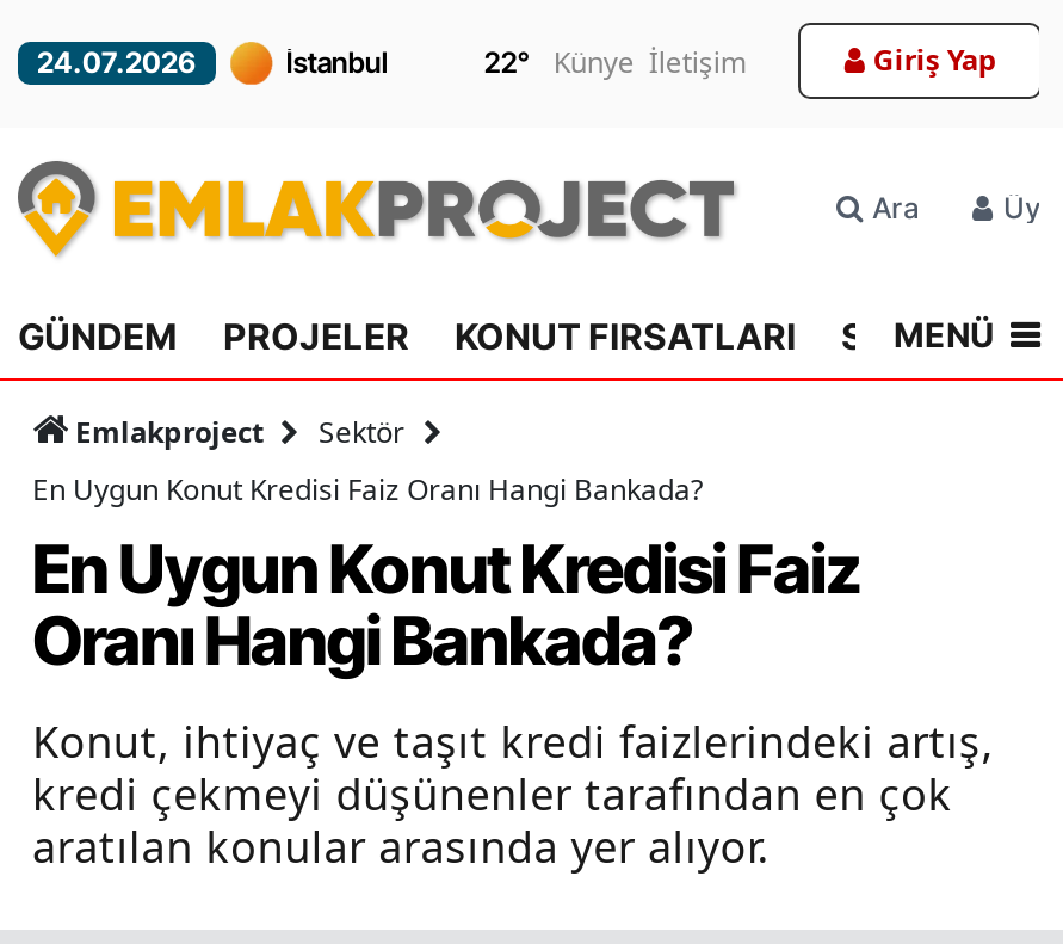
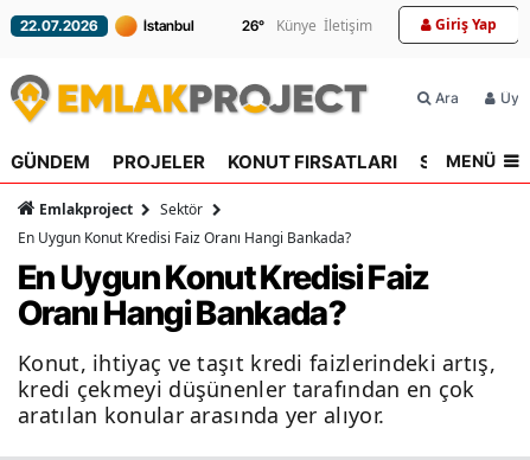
[37,44,197,80] 24.07.2026 -> [20,17,98,34] 22.07.2026
[484,42,747,82] 22° Künye İletişim -> [242,15,372,36] 26° Künye İletişim

